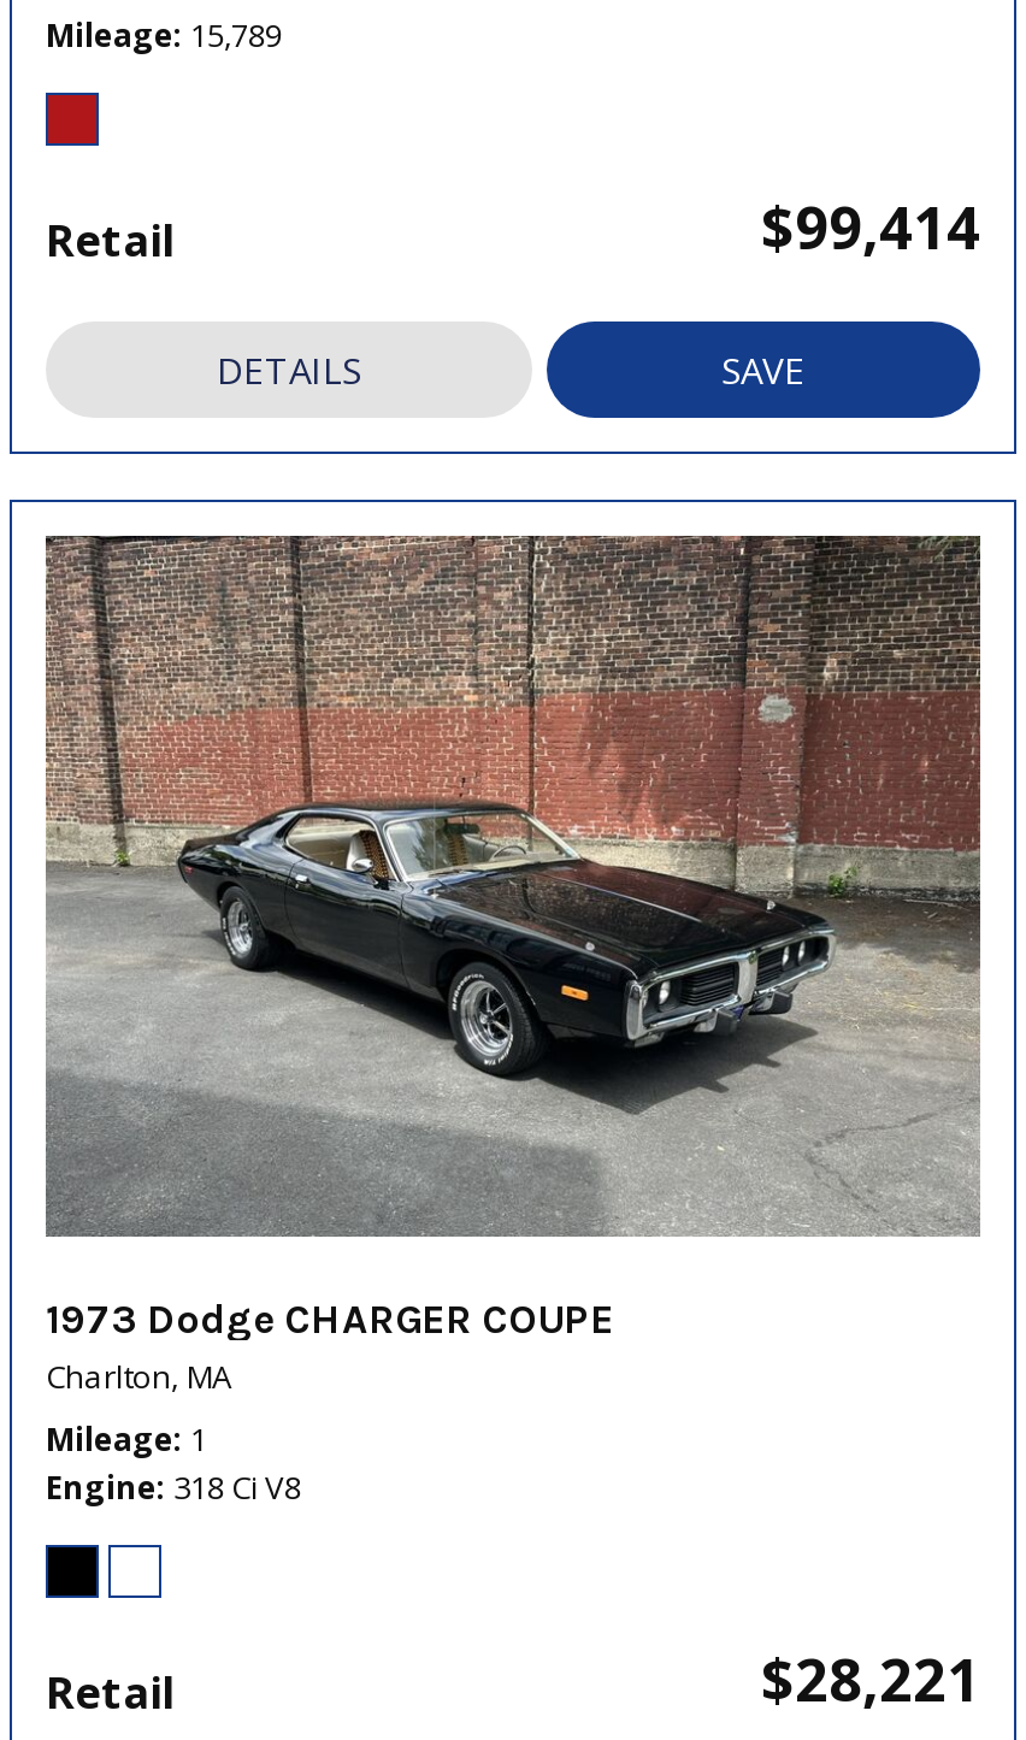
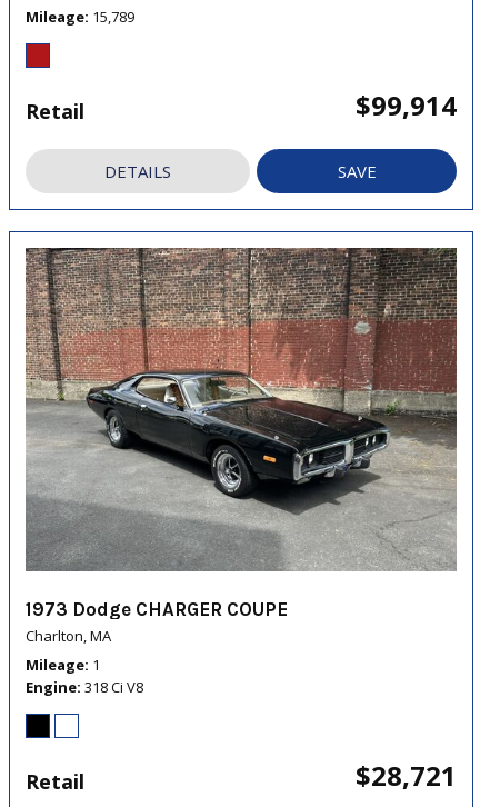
[761,187,980,266] $99,414 -> [356,87,457,123] $99,914
[761,1639,980,1718] $28,221 -> [356,757,457,794] $28,721

